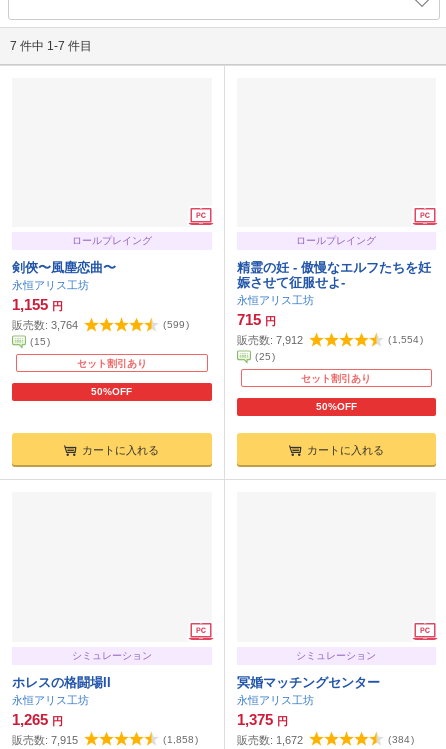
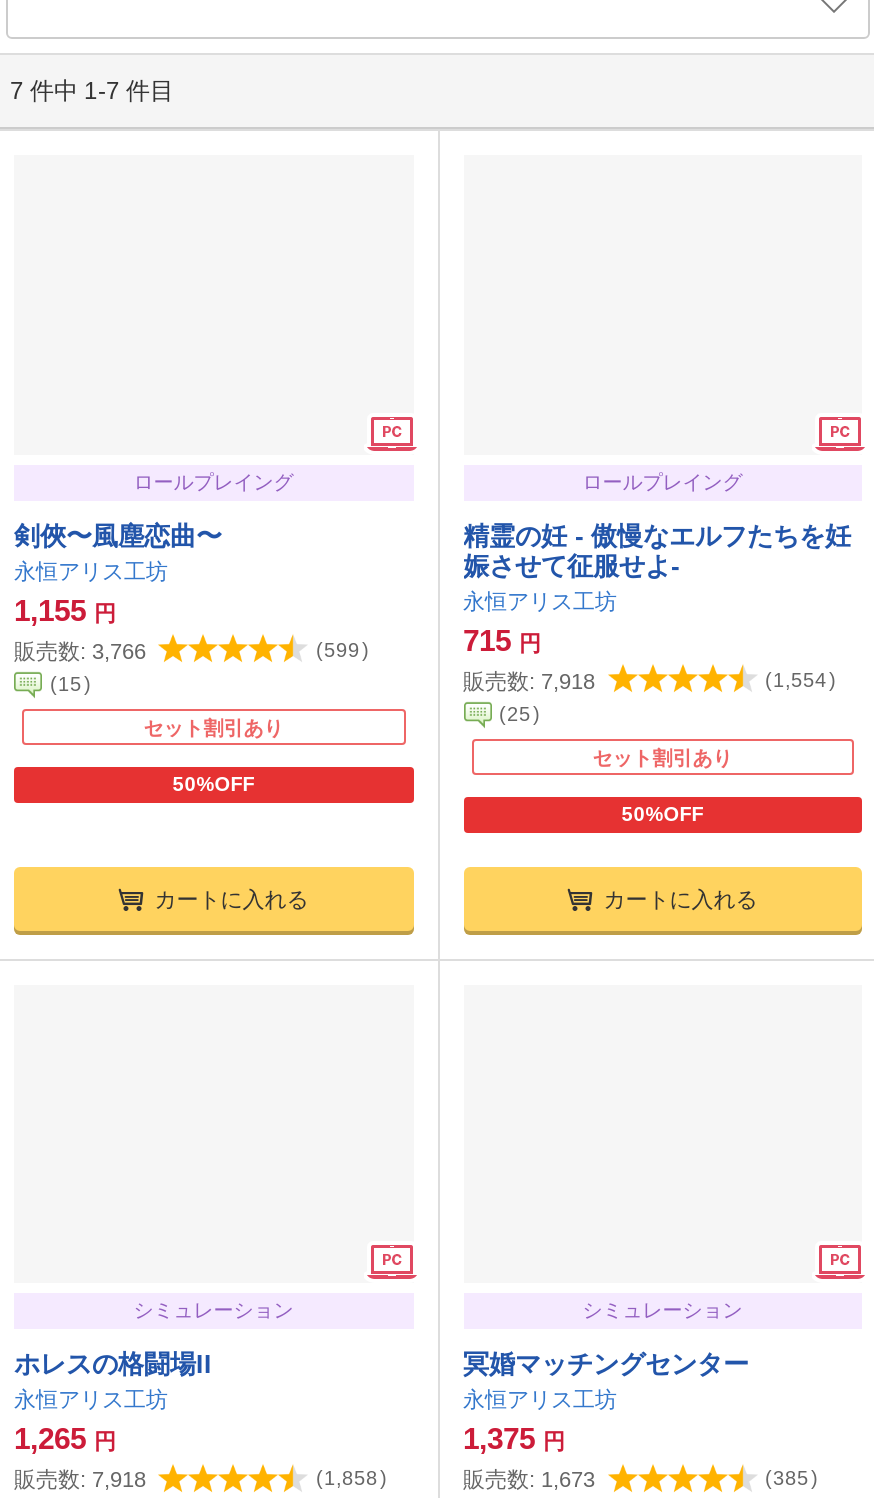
[12,319,78,331] 販売数: 3,764 -> [14,638,146,662] 販売数: 3,766
[236,334,302,346] 販売数: 7,912 -> [463,668,595,692] 販売数: 7,918
[12,734,78,746] 販売数: 7,915 -> [14,1468,146,1492] 販売数: 7,918
[236,734,302,746] 販売数: 1,672 -> [463,1468,595,1492] 販売数: 1,673
[387,734,413,745] (384) -> [765,1468,817,1490] (385)

